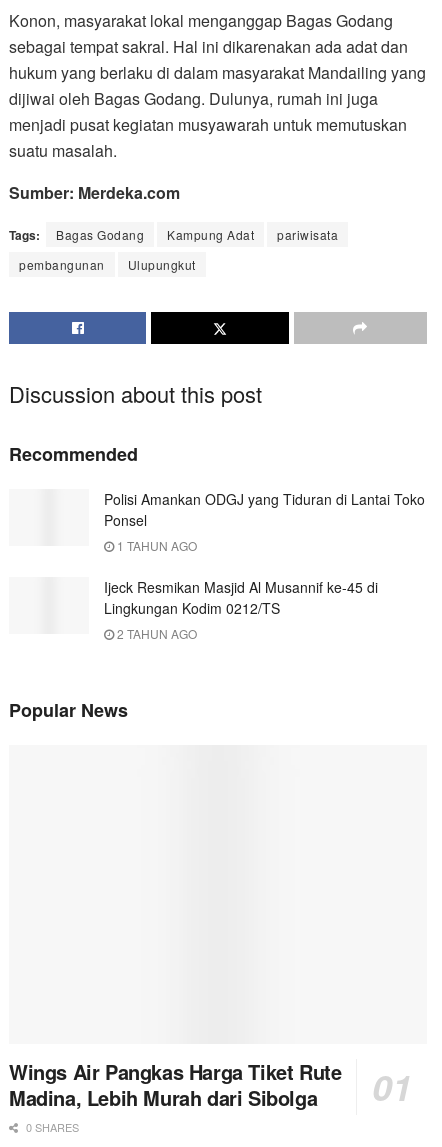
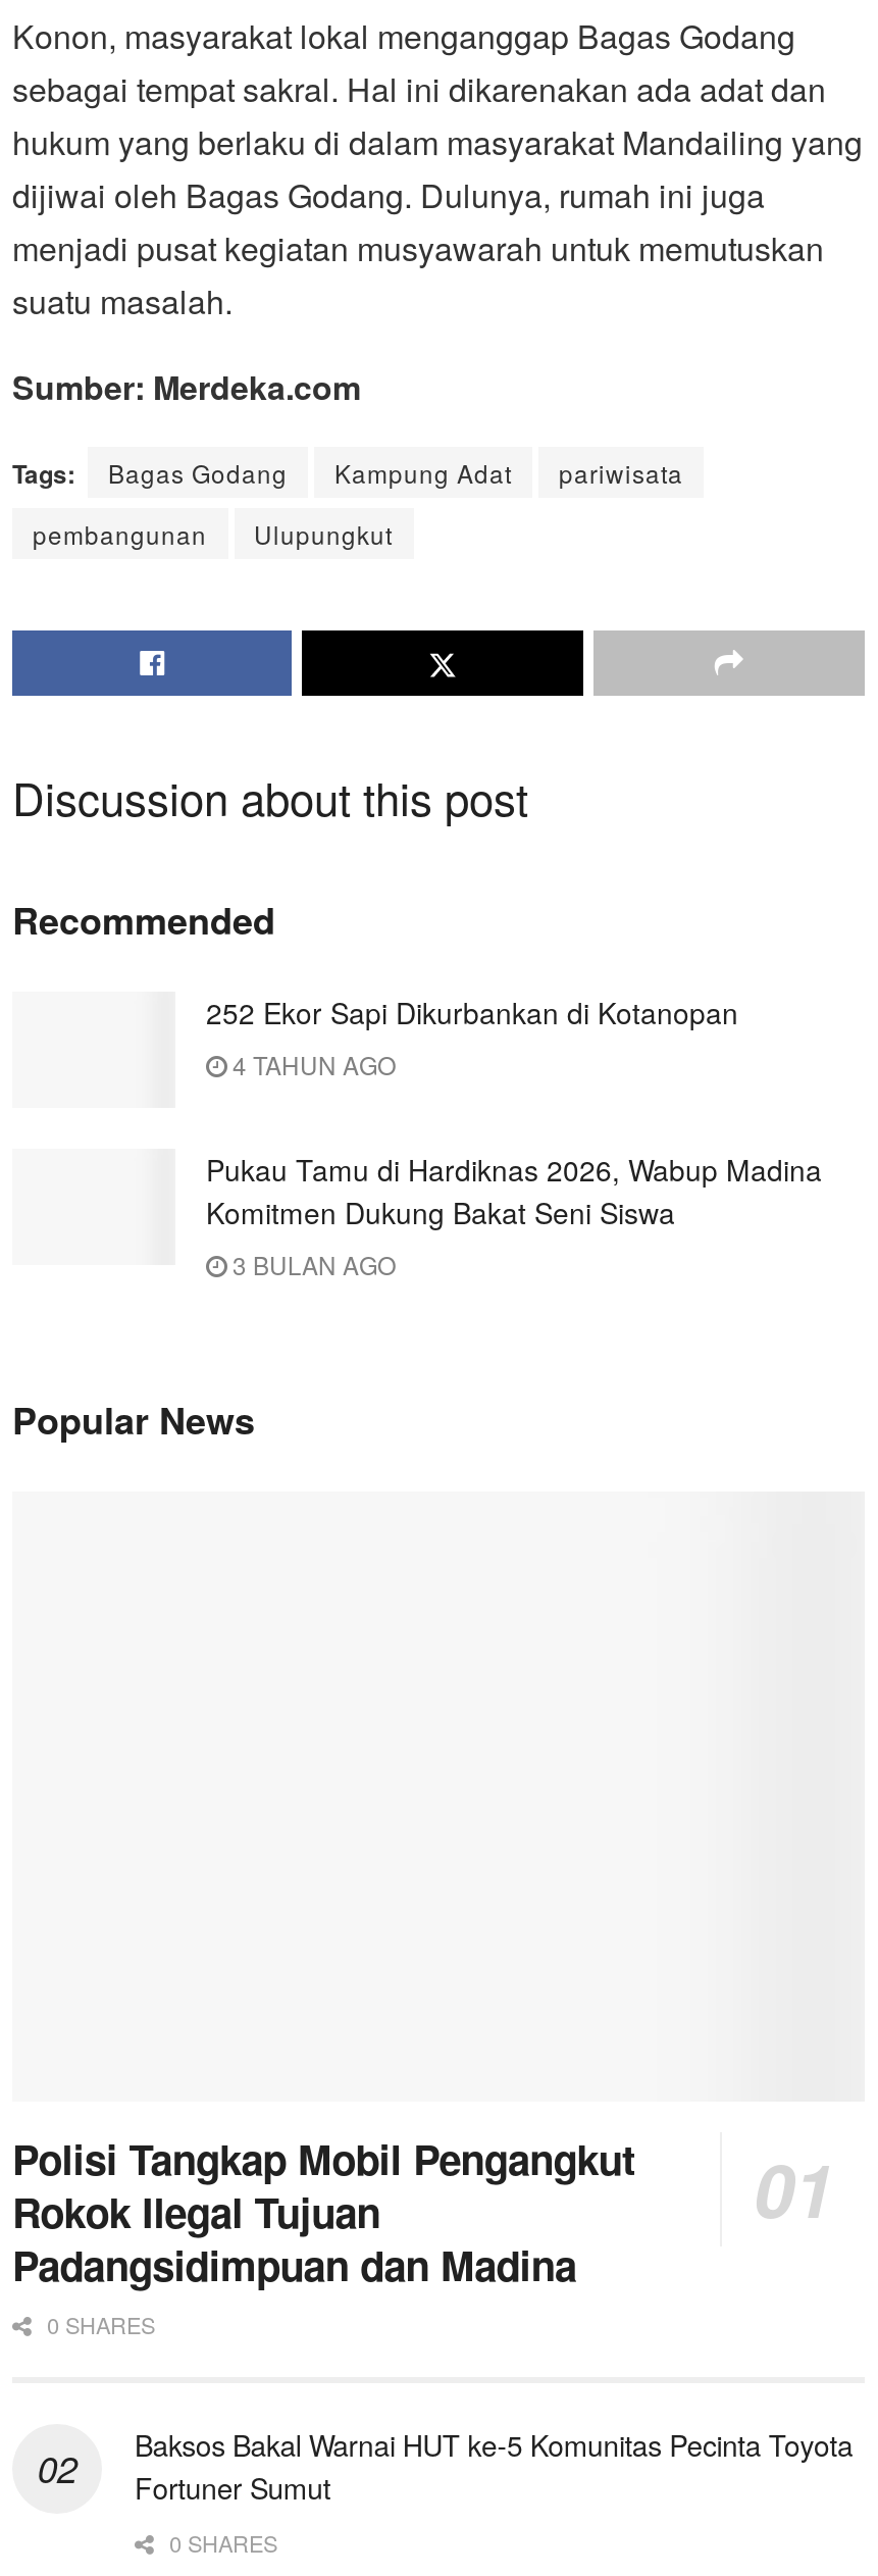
[104,489,425,554] Polisi Amankan ODGJ yang Tiduran di Lantai Toko | Ponsel | 1 TAHUN AGO -> [206,991,738,1081] 252 Ekor Sapi Dikurbankan di Kotanopan | 4 TAHUN AGO
[104,577,378,642] Ijeck Resmikan Masjid Al Musannif ke-45 di | Lingkungan Kodim 0212/TS | 2 TAHUN AGO -> [206,1149,822,1281] Pukau Tamu di Hardiknas 2026, Wabup Madina | Komitmen Dukung Bakat Seni Siswa | 3 BULAN AGO
[9,1057,341,1112] Wings Air Pangkas Harga Tiket Rute | Madina, Lebih Murah dari Sibolga -> [12,2128,853,2507] Polisi Tangkap Mobil Pengangkut | Rokok Ilegal Tujuan | Padangsidimpuan dan Madina | 0 SHARES | Baksos Bakal Warnai HUT ke-5 Komunitas Pecinta Toyota | Fortuner Sumut

